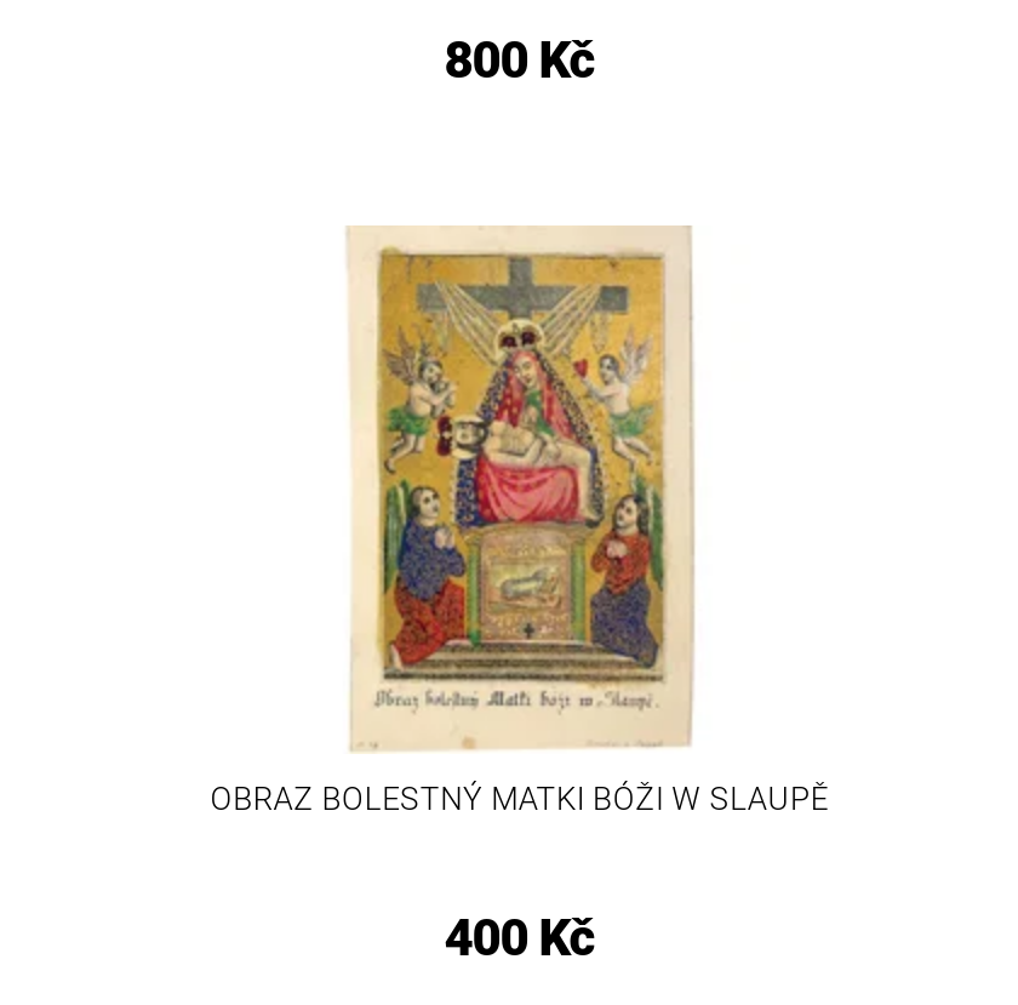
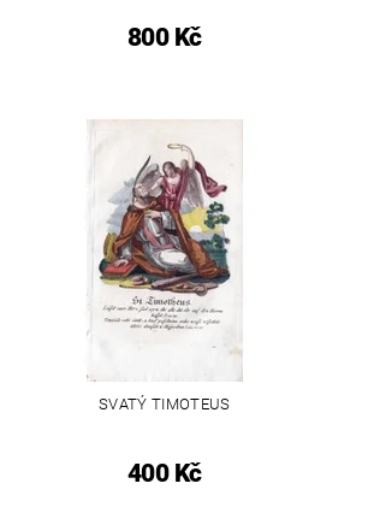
[210,225,828,817] [image] | OBRAZ BOLESTNÝ MATKI BÓŽI W SLAUPĚ -> [79,120,251,413] [image] | SVATÝ TIMOTEUS

